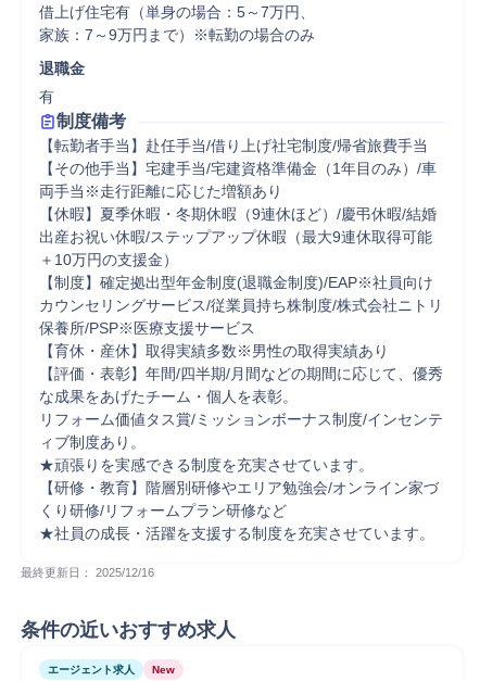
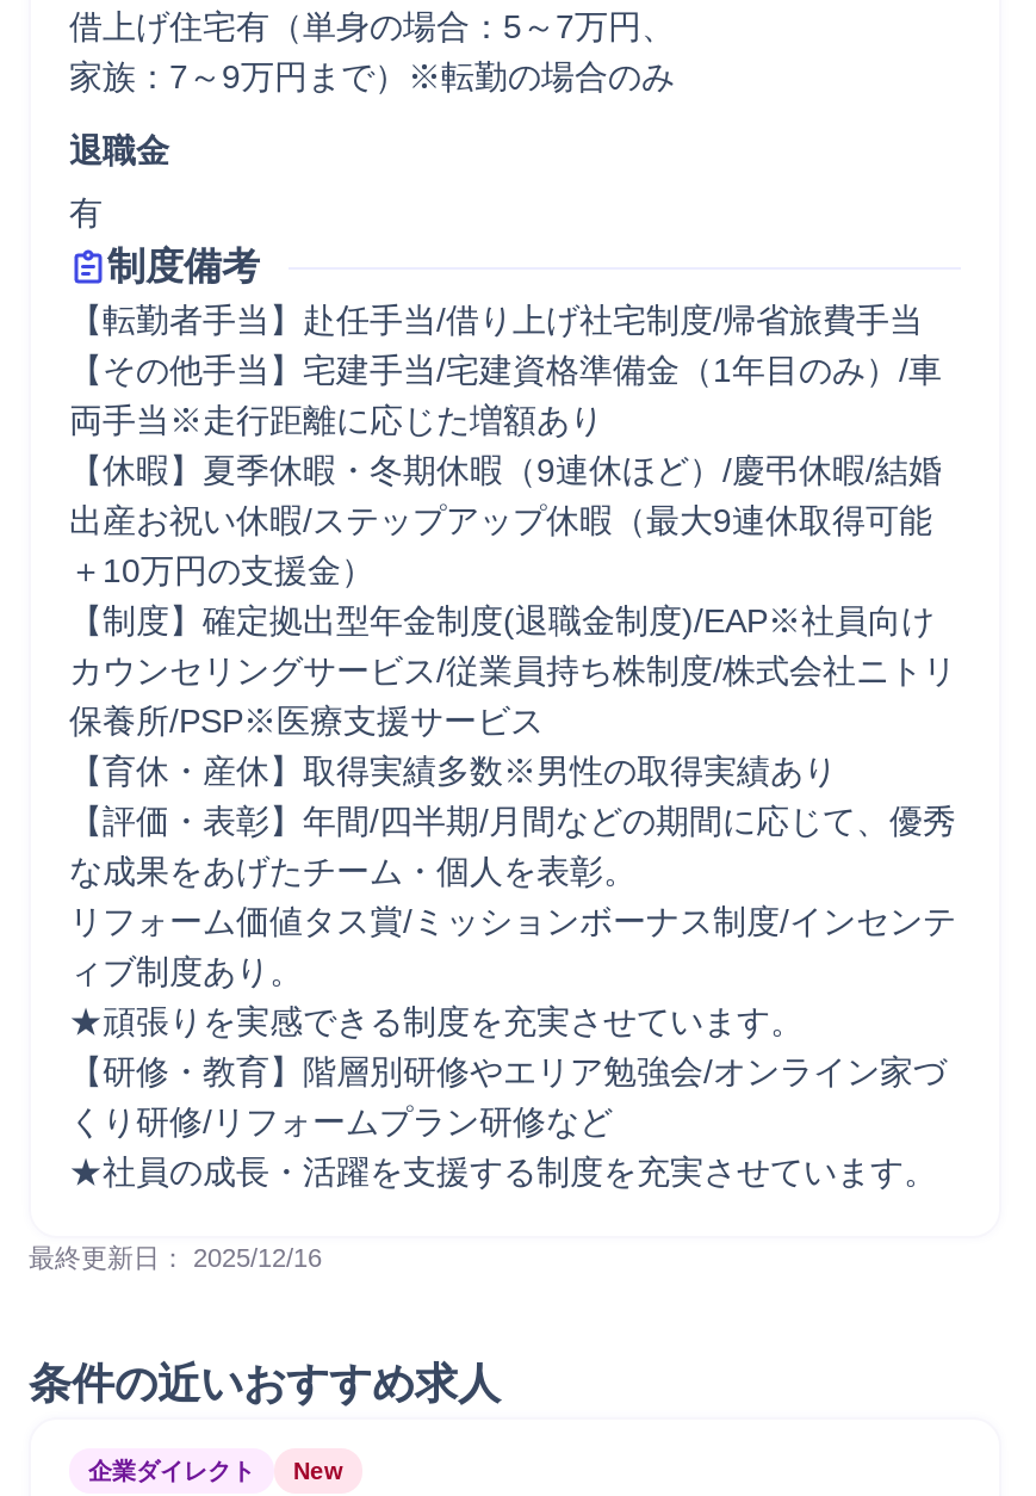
[48,664,135,676] エージェント求人 -> [88,1458,255,1484] 企業ダイレクト

